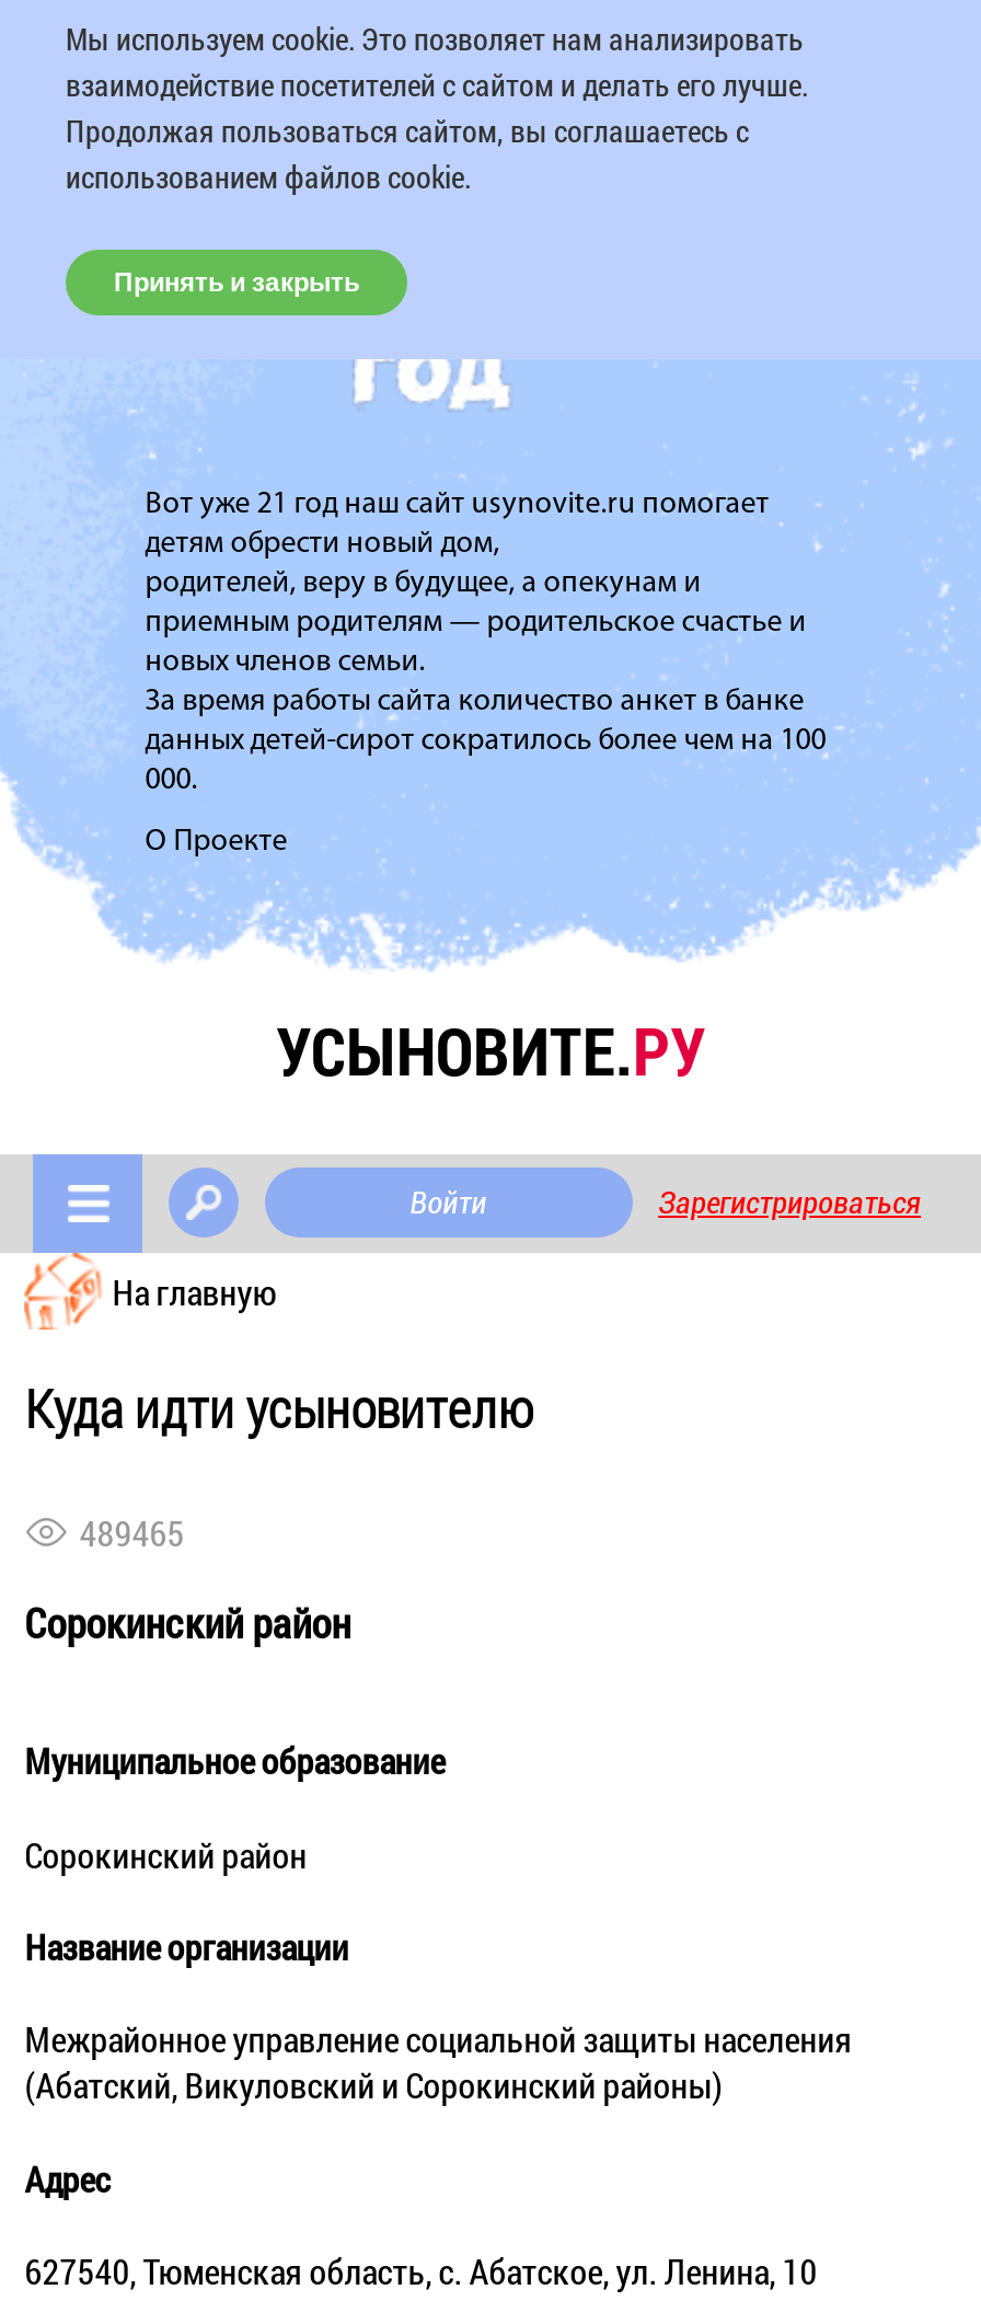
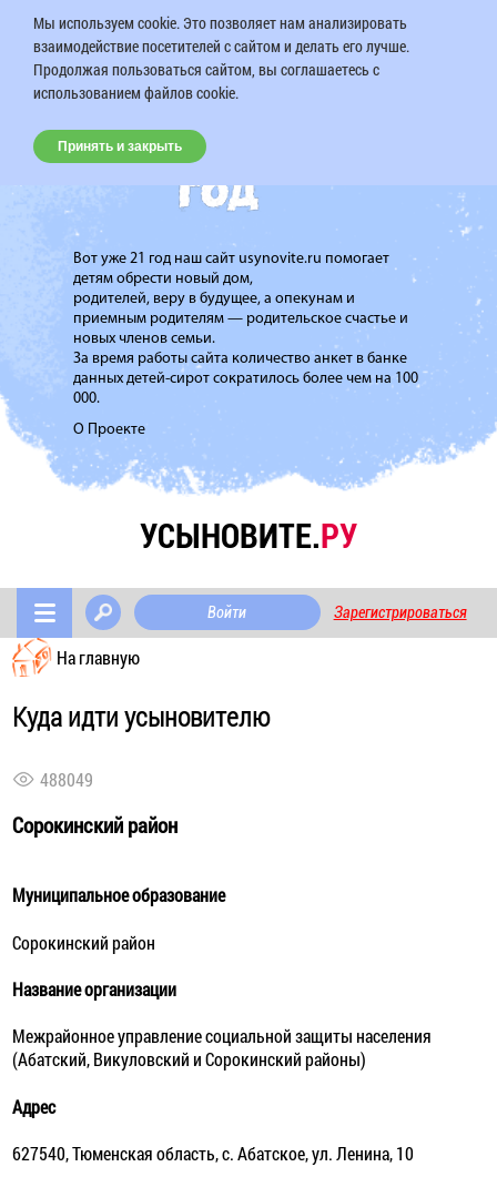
[79,1509,184,1555] 489465 -> [40,767,93,791] 488049

